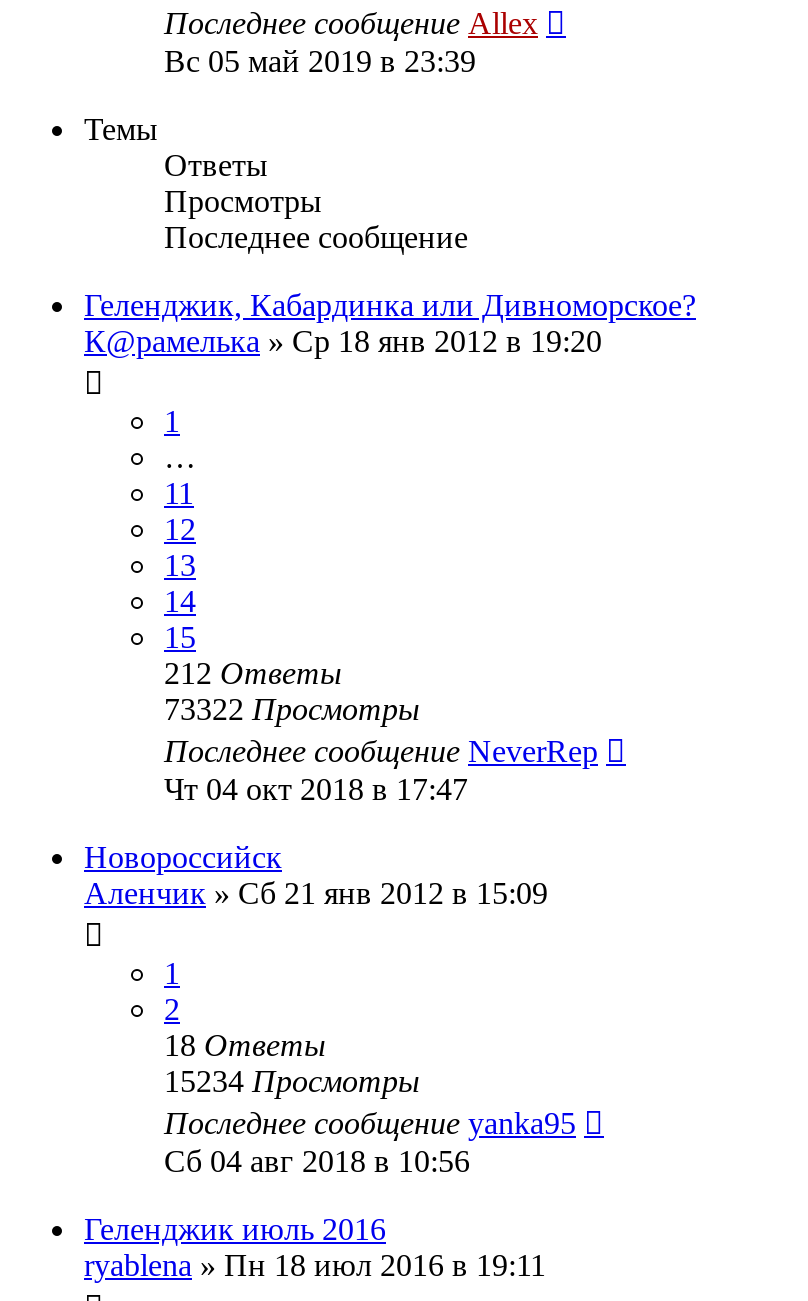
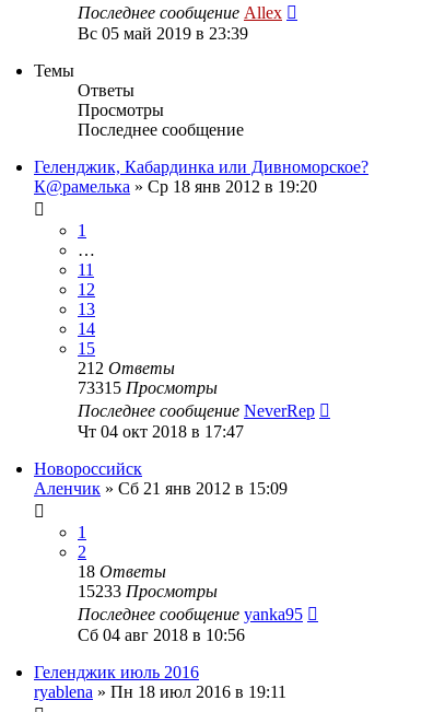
[164,692,420,726] 73322 Просмотры -> [78,378,218,397] 73315 Просмотры
[164,1064,420,1098] 15234 Просмотры -> [78,582,218,600] 15233 Просмотры

